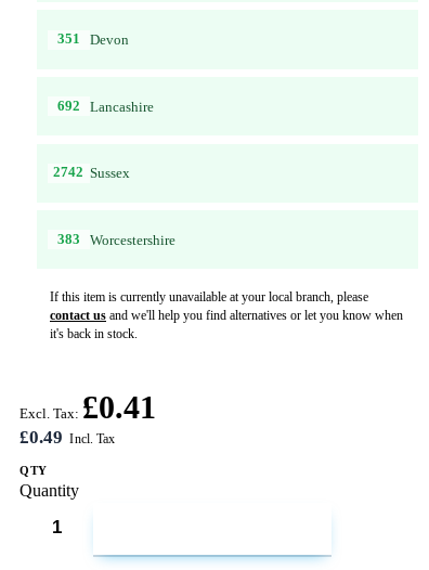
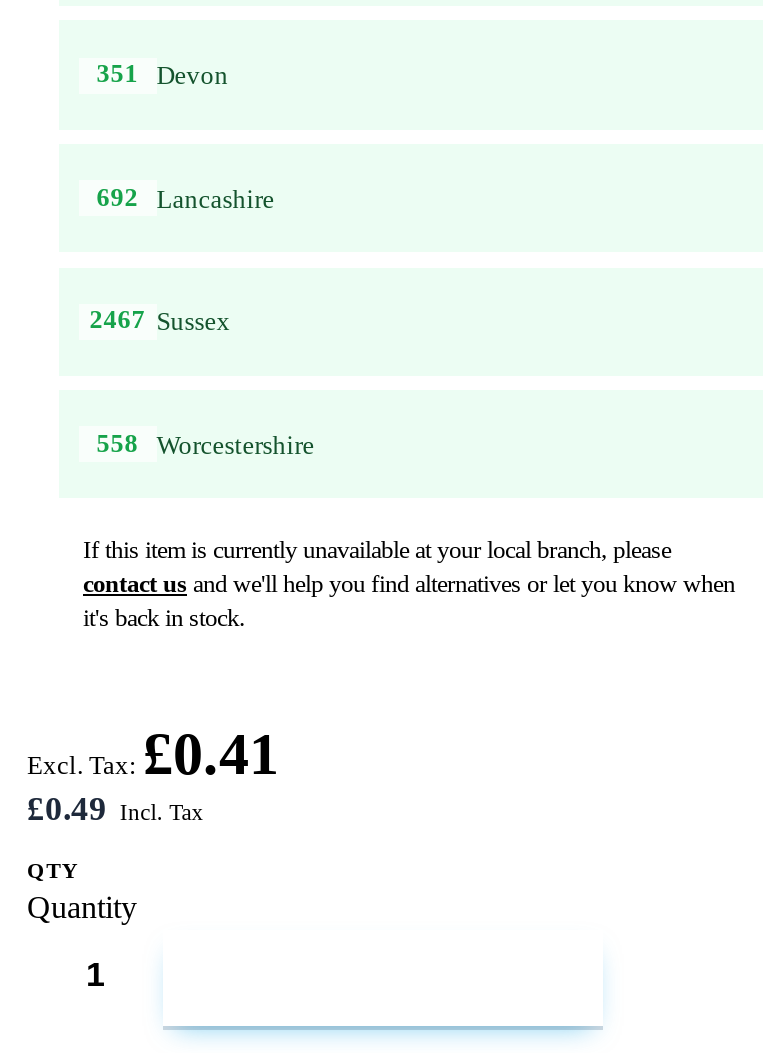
[53,165,130,181] 2742 Sussex -> [89,306,231,336] 2467 Sussex
[57,232,175,248] 383 Worcestershire -> [96,430,315,460] 558 Worcestershire

